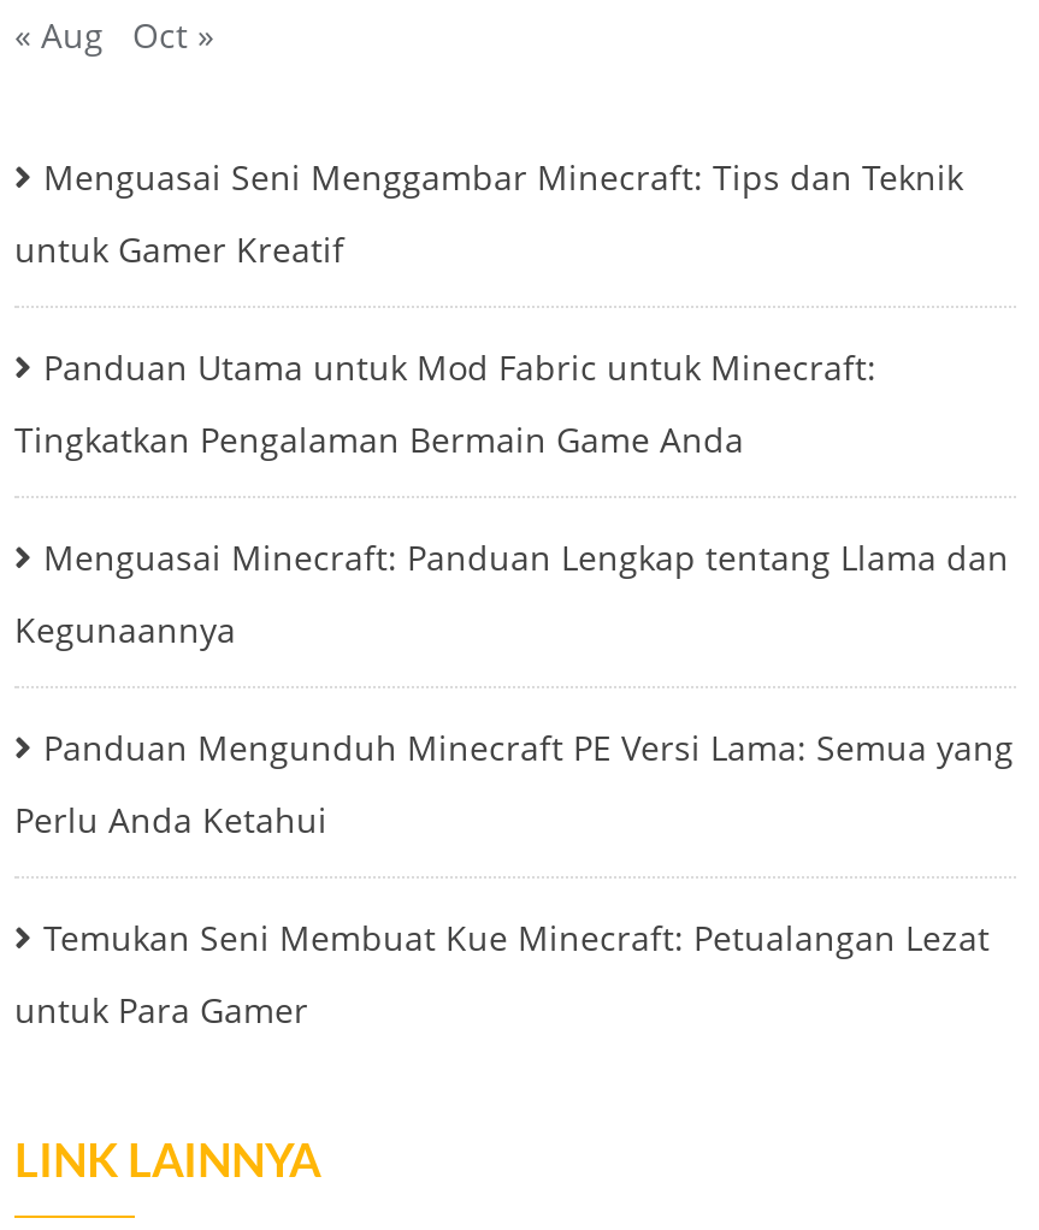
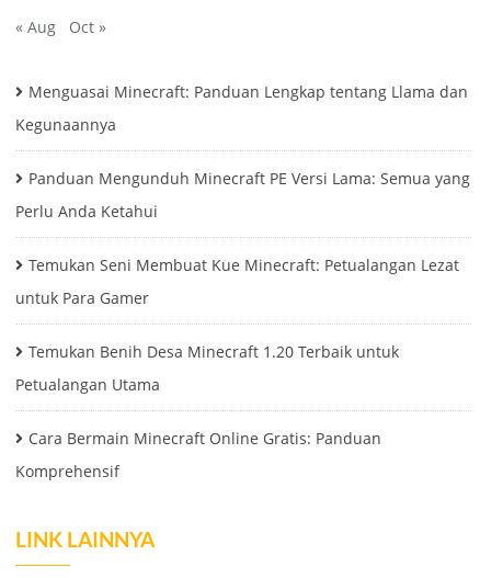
[14,154,963,462] Menguasai Seni Menggambar Minecraft: Tips dan Teknik | untuk Gamer Kreatif | Panduan Utama untuk Mod Fabric untuk Minecraft: | Tingkatkan Pengalaman Bermain Game Anda -> none
moved [14,534,1014,1033] -> [15,81,470,308]: Menguasai Minecraft: Panduan Lengkap tentang Llama dan | Kegunaannya | Panduan Mengunduh Minecraft PE Versi Lama: Semua yang | Perlu Anda Ketahui | Temukan Seni Membuat Kue Minecraft: Petualangan Lezat | untuk Para Gamer
none -> [15,341,399,481] Temukan Benih Desa Minecraft 1.20 Terbaik untuk | Petualangan Utama | Cara Bermain Minecraft Online Gratis: Panduan | Komprehensif

